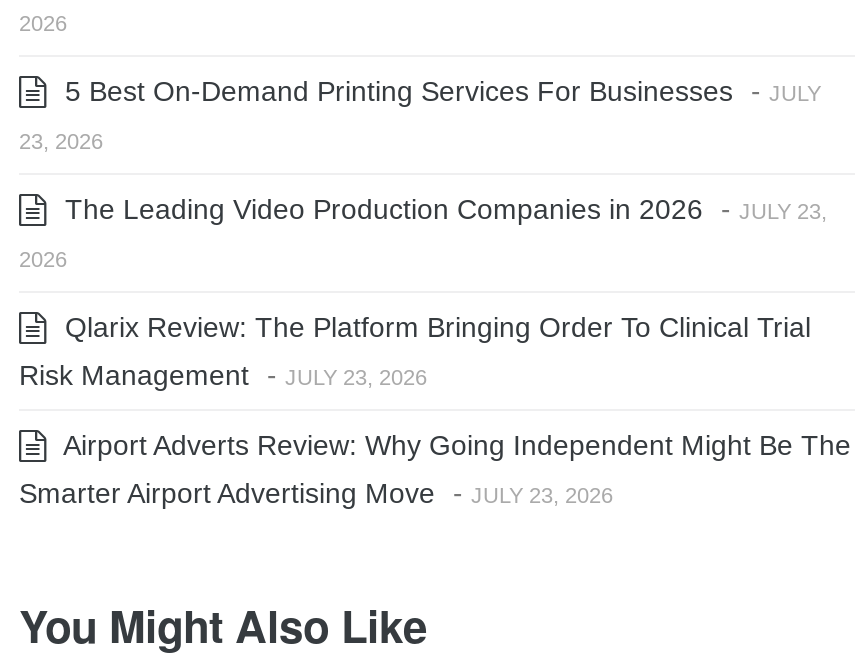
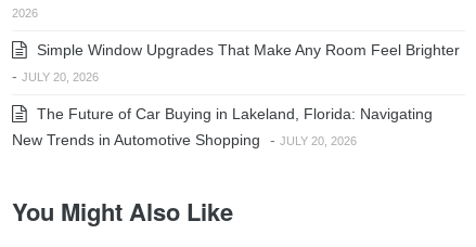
[19,74,851,508] 5 Best On-Demand Printing Services For Businesses - JULY | 23, 2026 | The Leading Video Production Companies in 2026 - JULY 23, | 2026 | Qlarix Review: The Platform Bringing Order To Clinical Trial | Risk Management - JULY 23, 2026 | Airport Adverts Review: Why Going Independent Might Be The | Smarter Airport Advertising Move - JULY 23, 2026 -> [12,41,460,148] Simple Window Upgrades That Make Any Room Feel Brighter | - JULY 20, 2026 | The Future of Car Buying in Lakeland, Florida: Navigating | New Trends in Automotive Shopping - JULY 20, 2026

